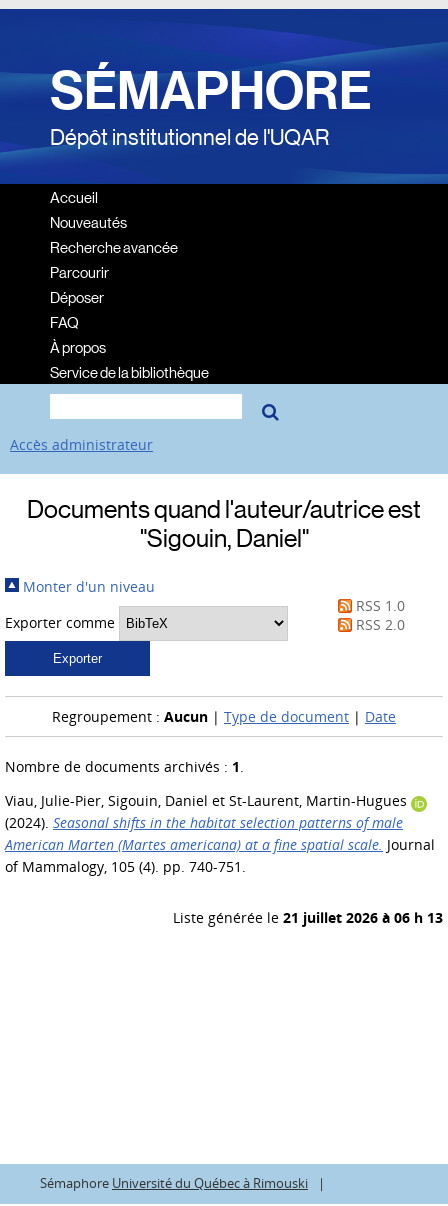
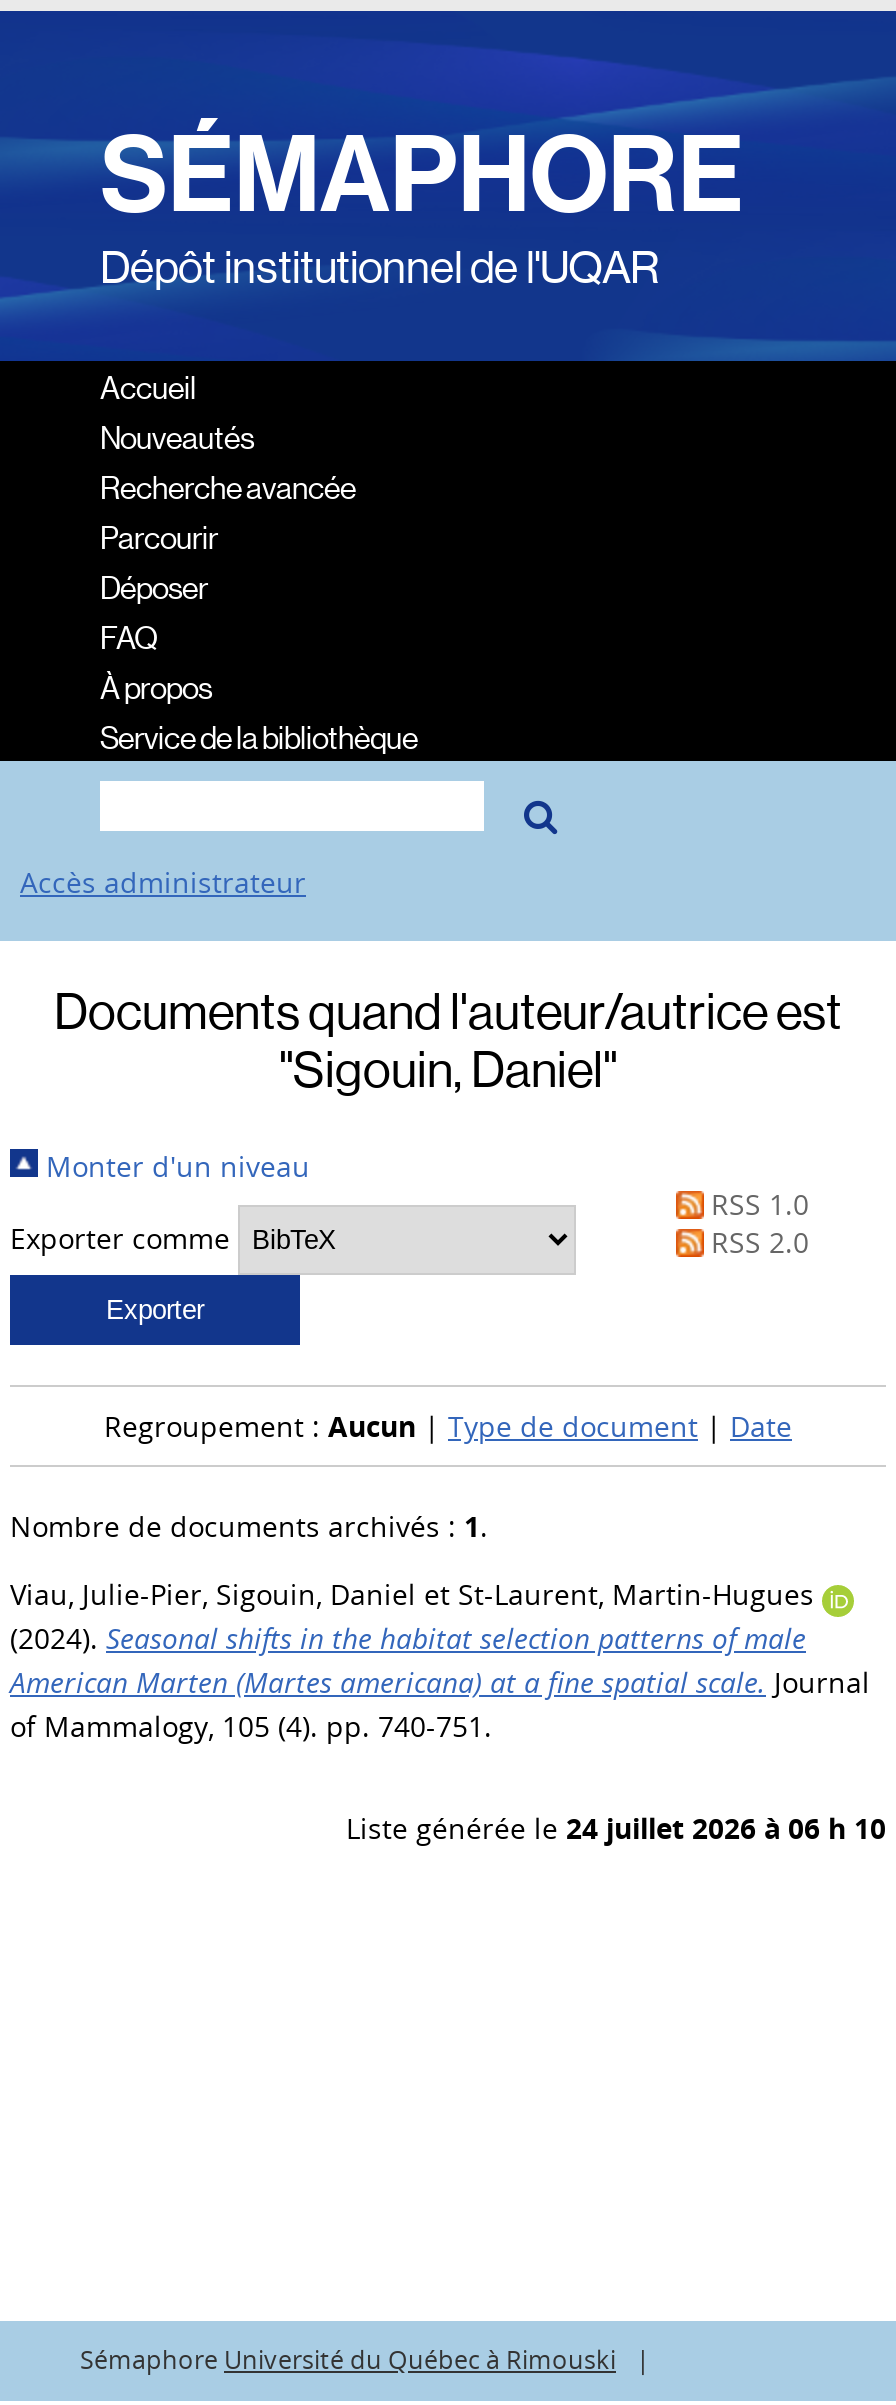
[173,908,443,927] Liste générée le 21 juillet 2026 à 06 h 13 -> [346,1809,886,1847] Liste générée le 24 juillet 2026 à 06 h 10

